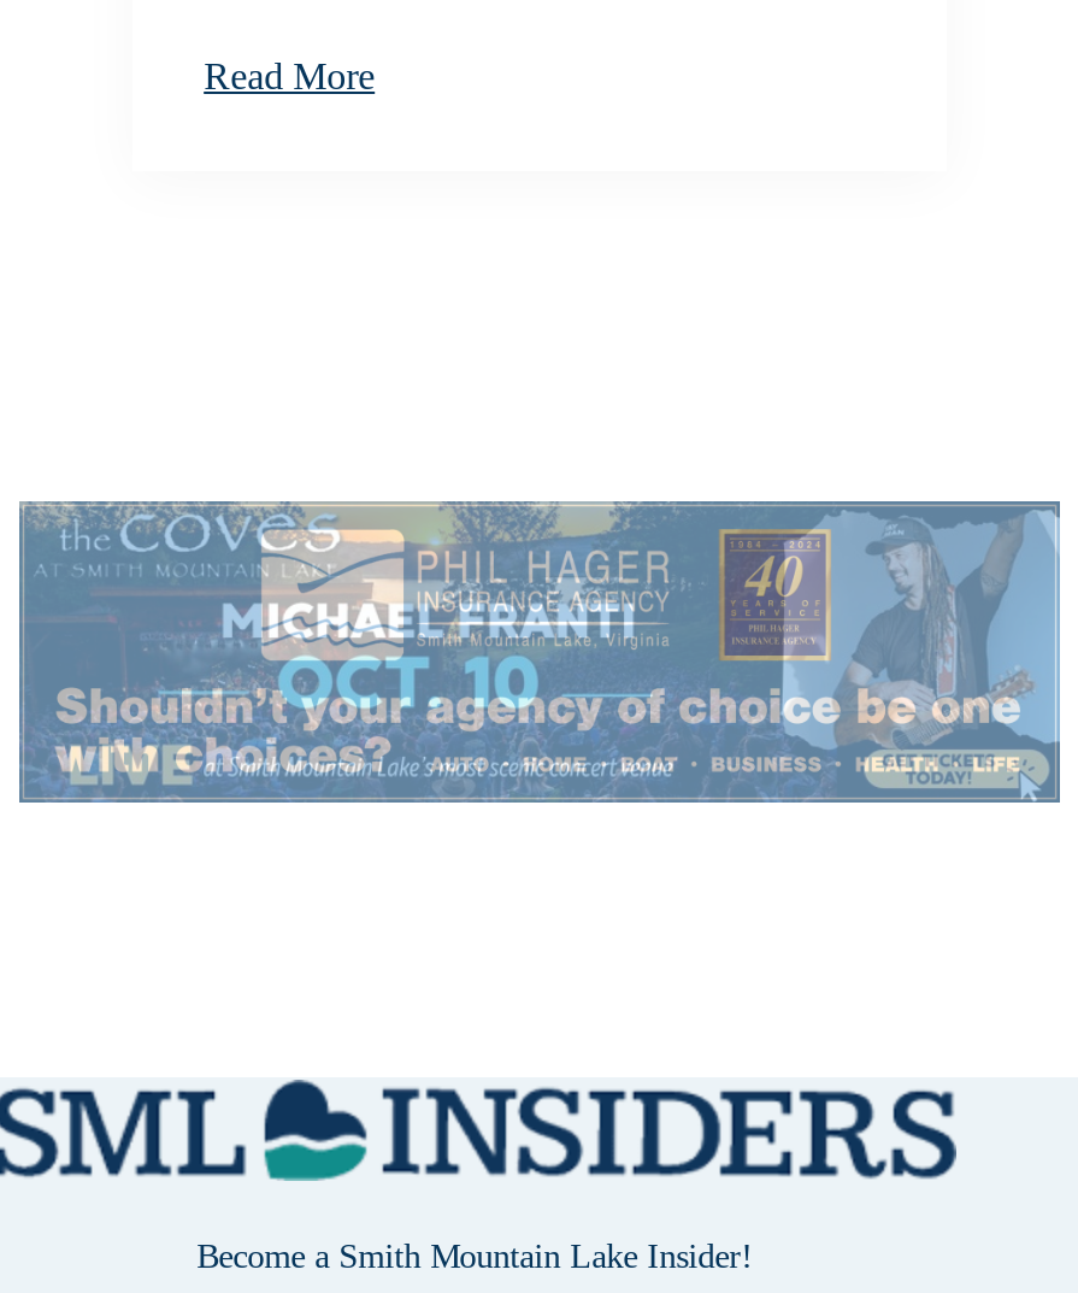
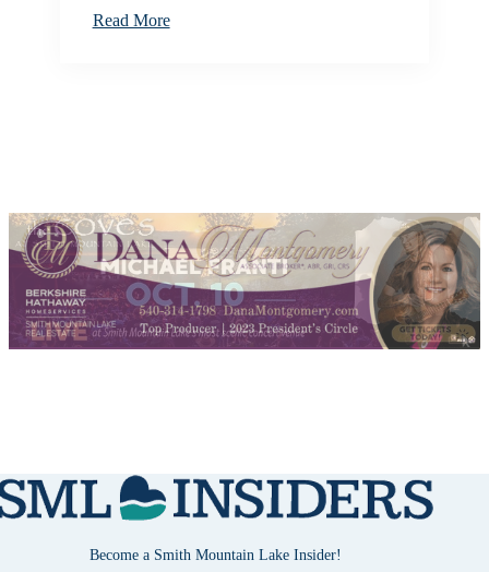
[17,499,1062,805] [image] -> [9,213,481,350] [image]

